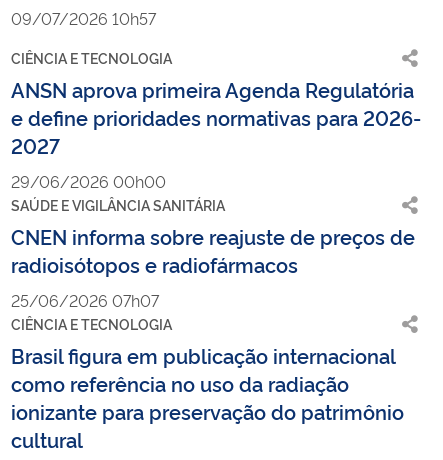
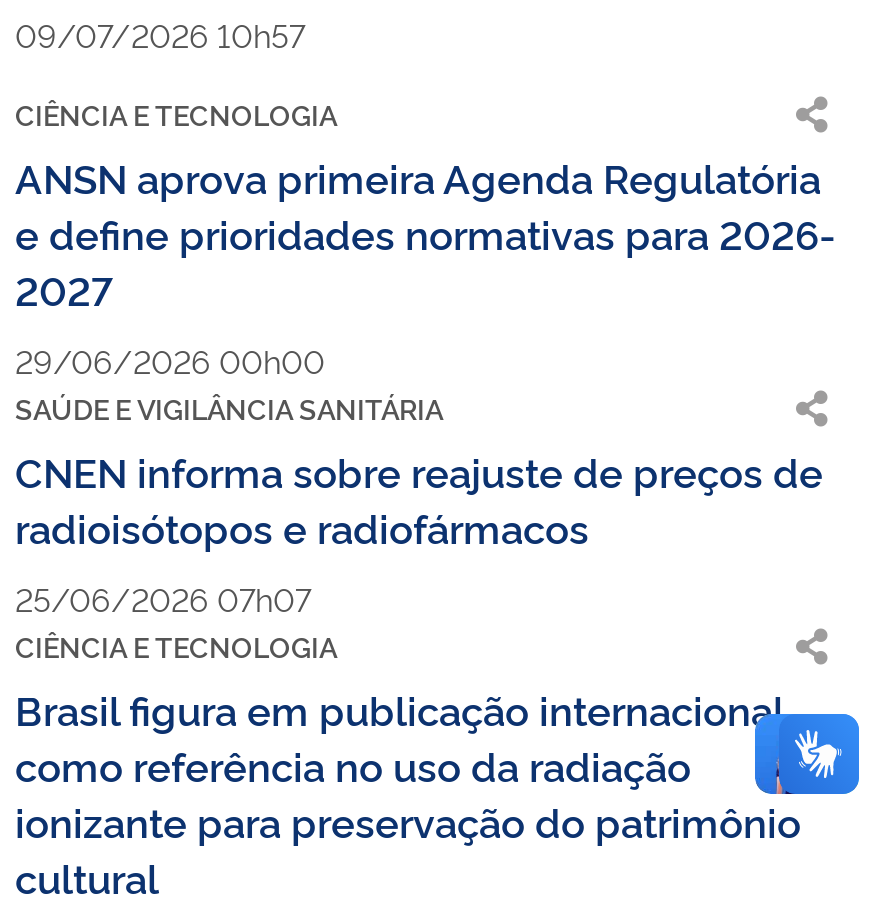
none -> [753,712,861,796] [image]

